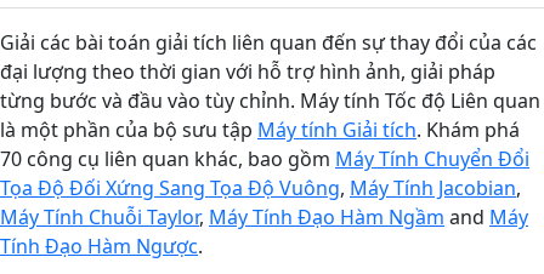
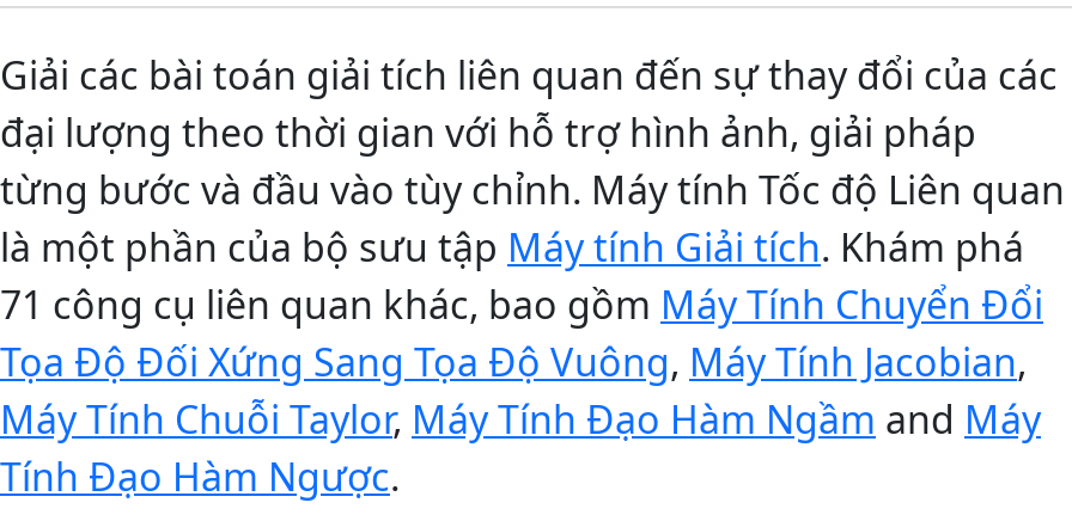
[0,145,529,172] 70 công cụ liên quan khác, bao gồm Máy Tính Chuyển Đổi -> [0,277,1043,330] 71 công cụ liên quan khác, bao gồm Máy Tính Chuyển Đổi

